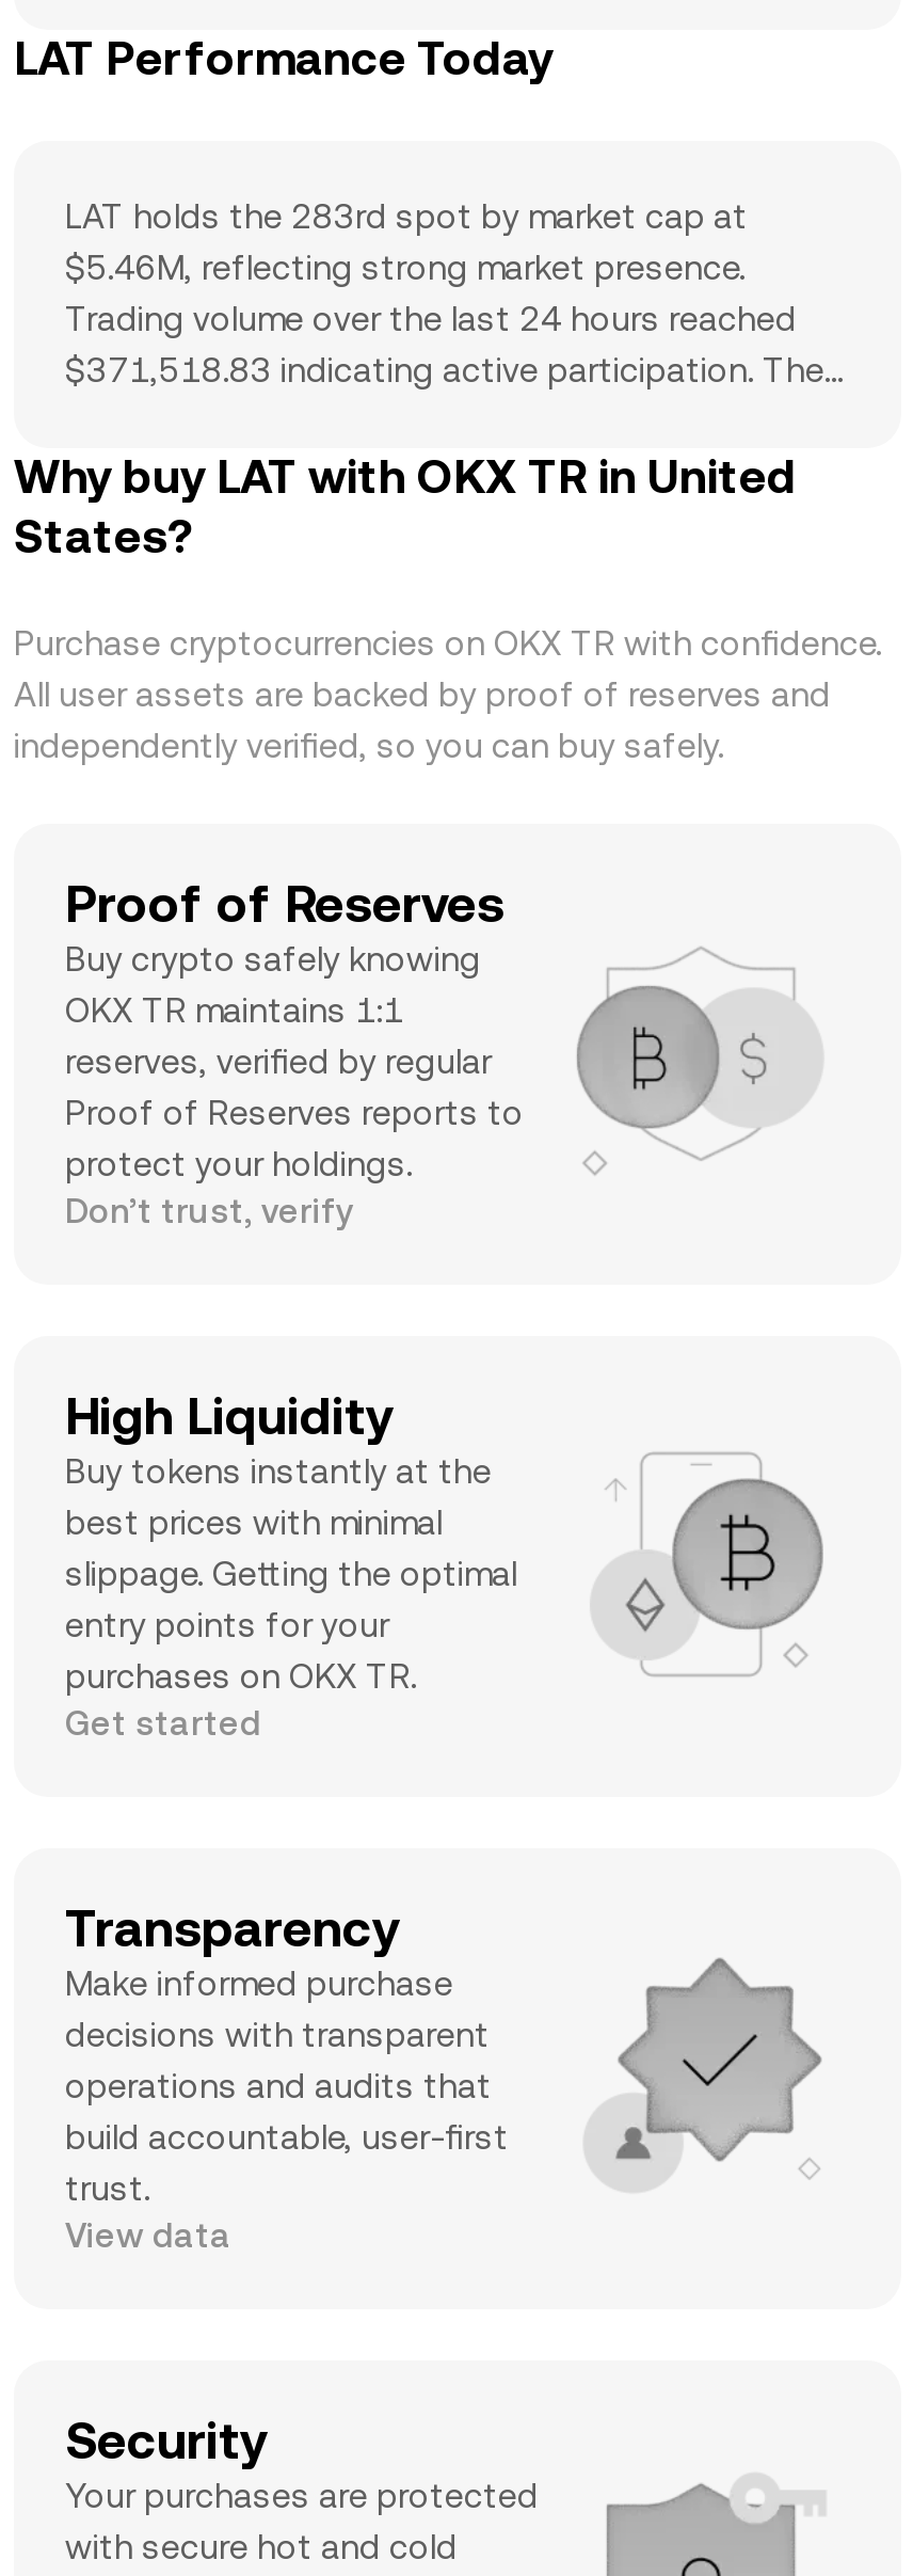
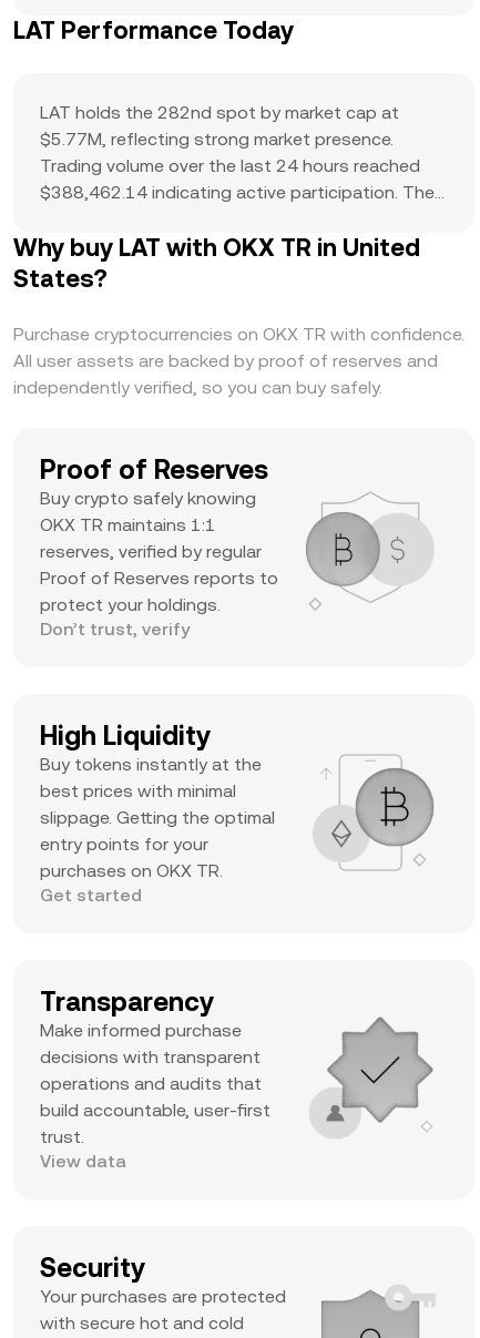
[65,196,748,237] LAT holds the 283rd spot by market cap at -> [40,102,399,123] LAT holds the 282nd spot by market cap at
[65,248,746,288] $5.46M, reflecting strong market presence. -> [40,129,394,150] $5.77M, reflecting strong market presence.
[65,350,824,391] $371,518.83 indicating active participation. The -> [40,182,435,203] $388,462.14 indicating active participation. The

